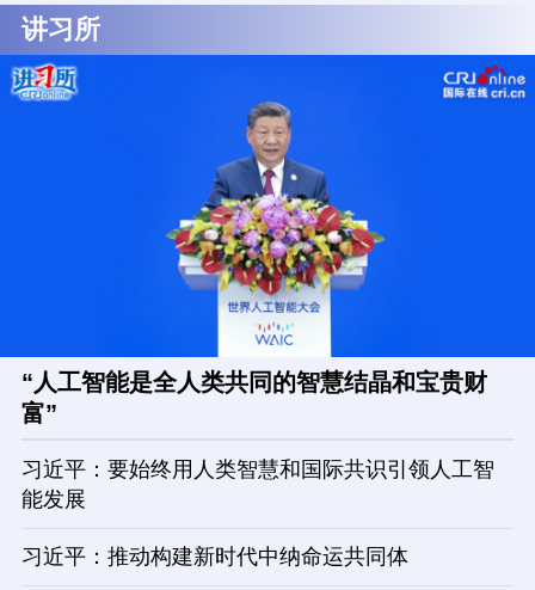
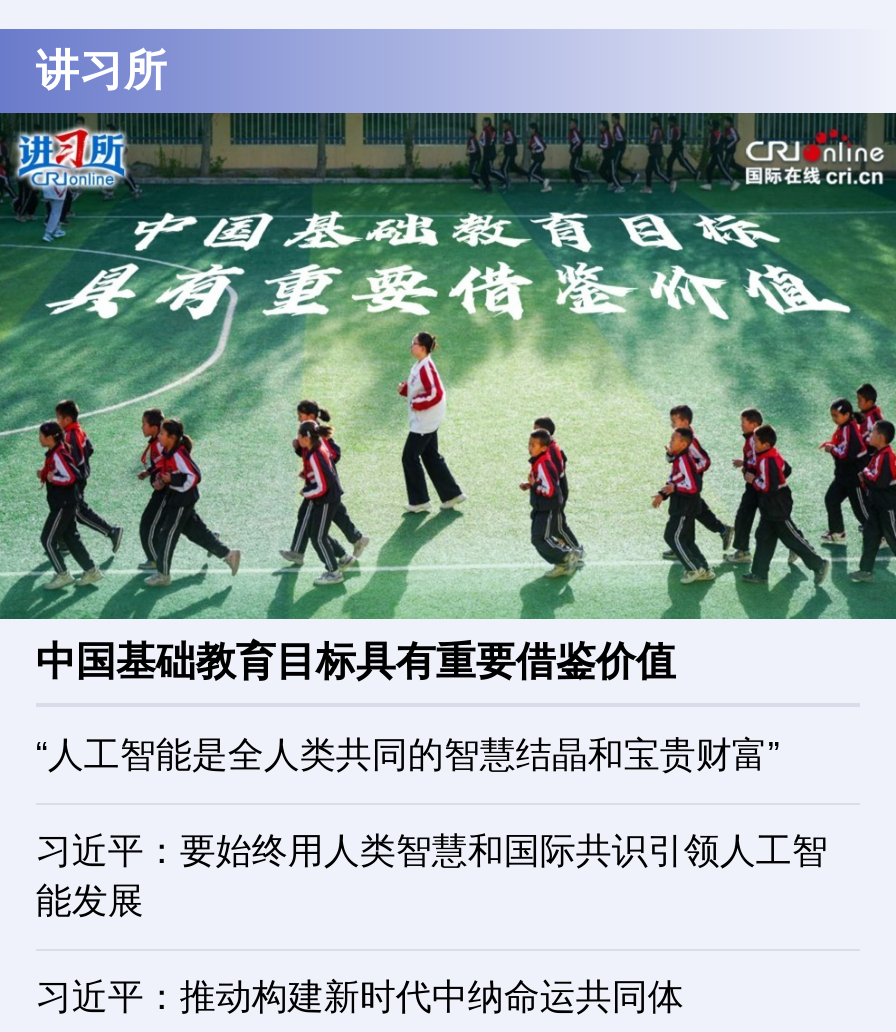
[4,54,531,426] [image] | “人工智能是全人类共同的智慧结晶和宝贵财 | 富” -> [6,111,890,774] [image] | 中国基础教育目标具有重要借鉴价值 | “人工智能是全人类共同的智慧结晶和宝贵财富”

